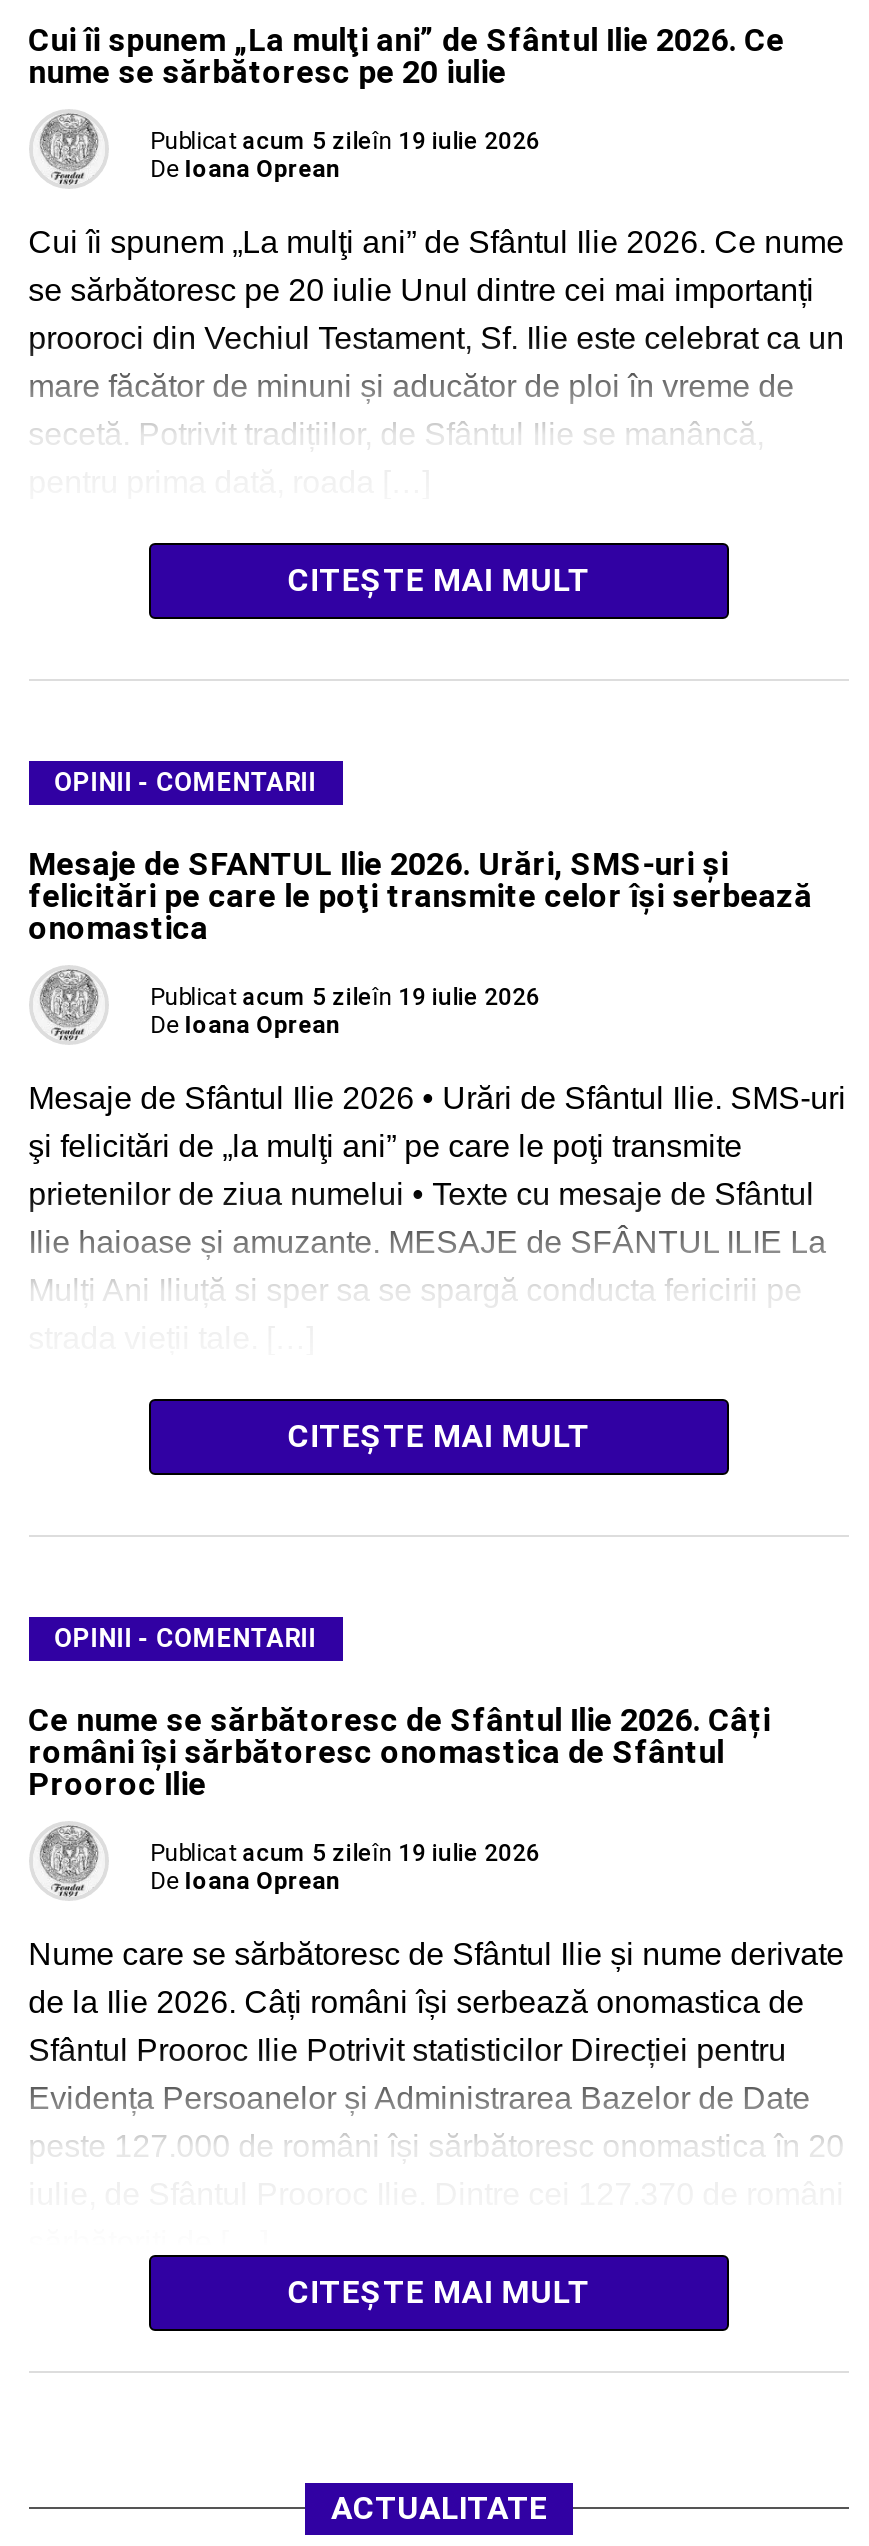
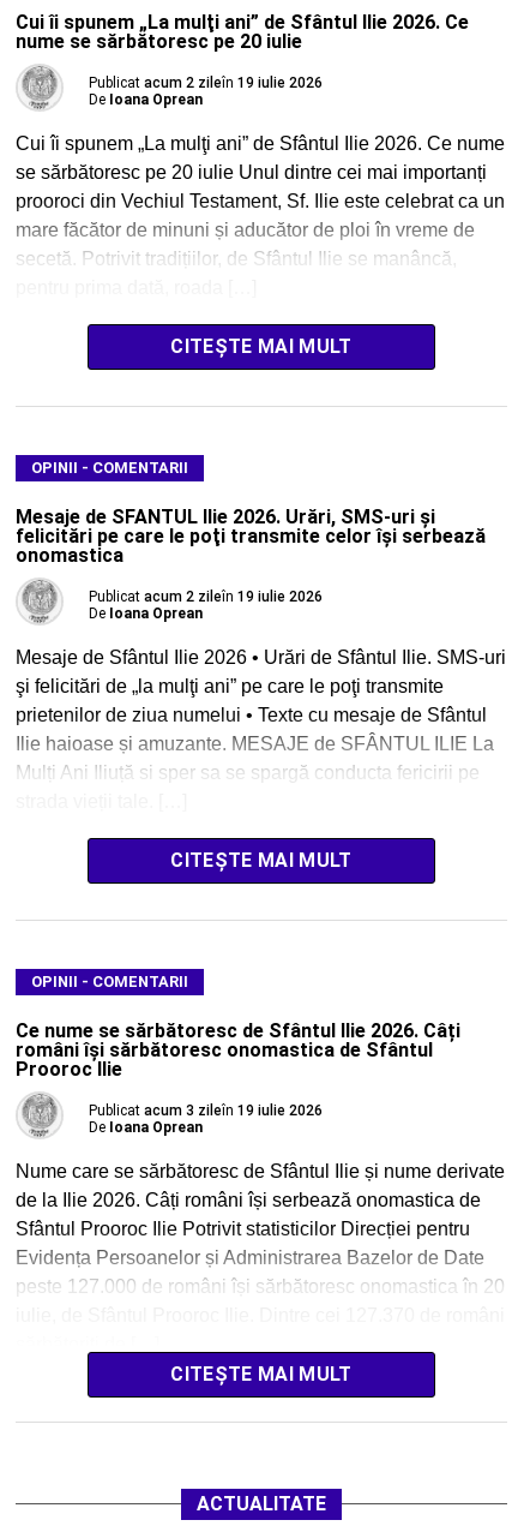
[150,126,540,154] Publicat acum 5 zileîn 19 iulie 2026 -> [88,74,322,91] Publicat acum 2 zileîn 19 iulie 2026
[150,982,540,1010] Publicat acum 5 zileîn 19 iulie 2026 -> [88,588,322,605] Publicat acum 2 zileîn 19 iulie 2026
[150,1838,540,1866] Publicat acum 5 zileîn 19 iulie 2026 -> [88,1102,322,1119] Publicat acum 3 zileîn 19 iulie 2026

